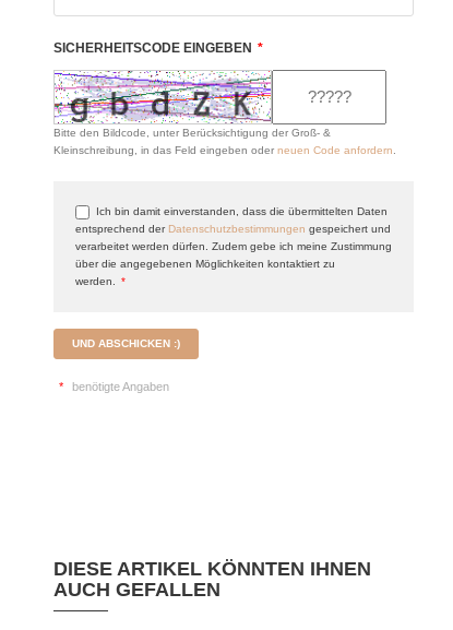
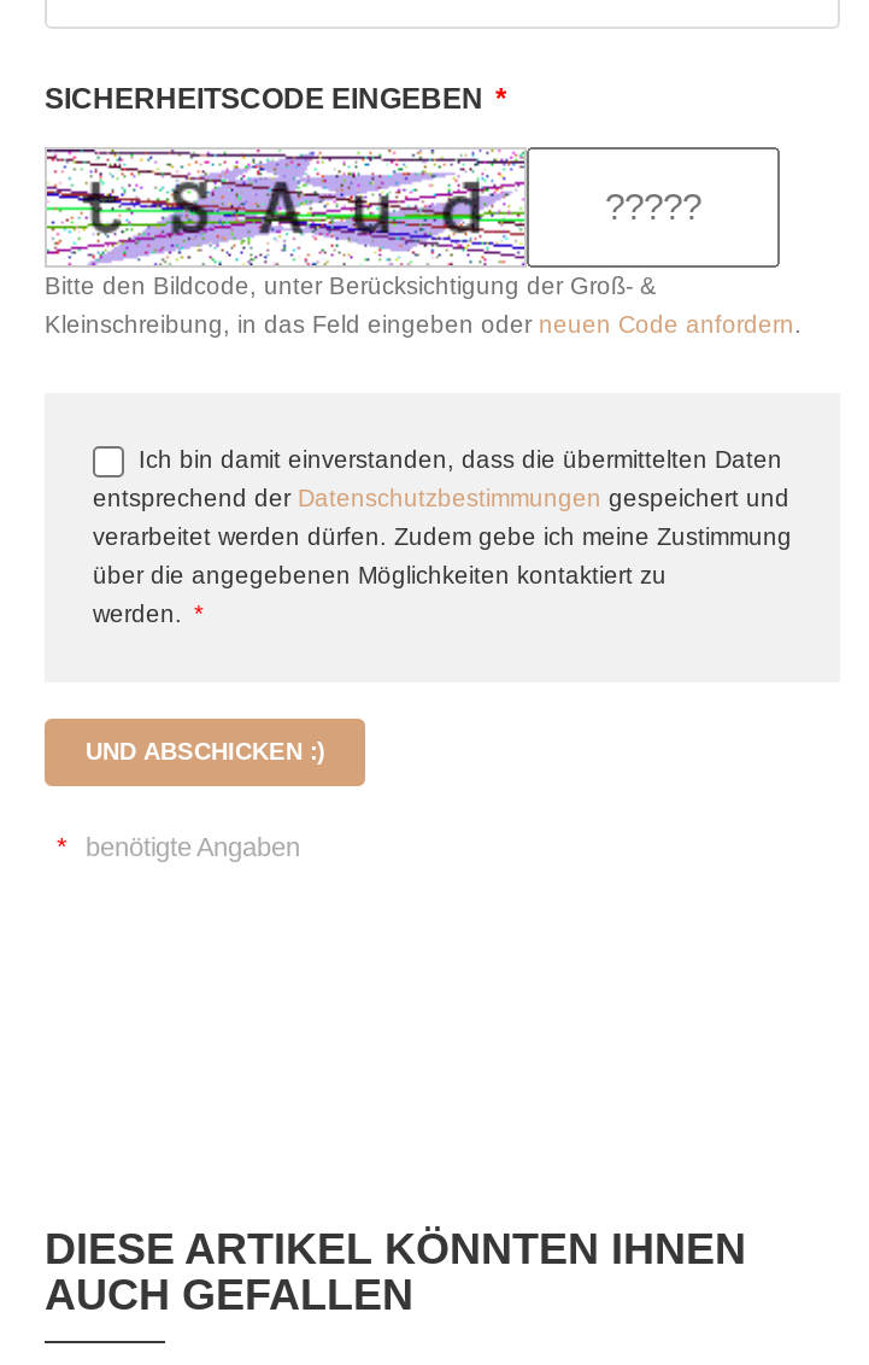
[53,70,272,124] [image] -> [45,147,524,268] [image]

